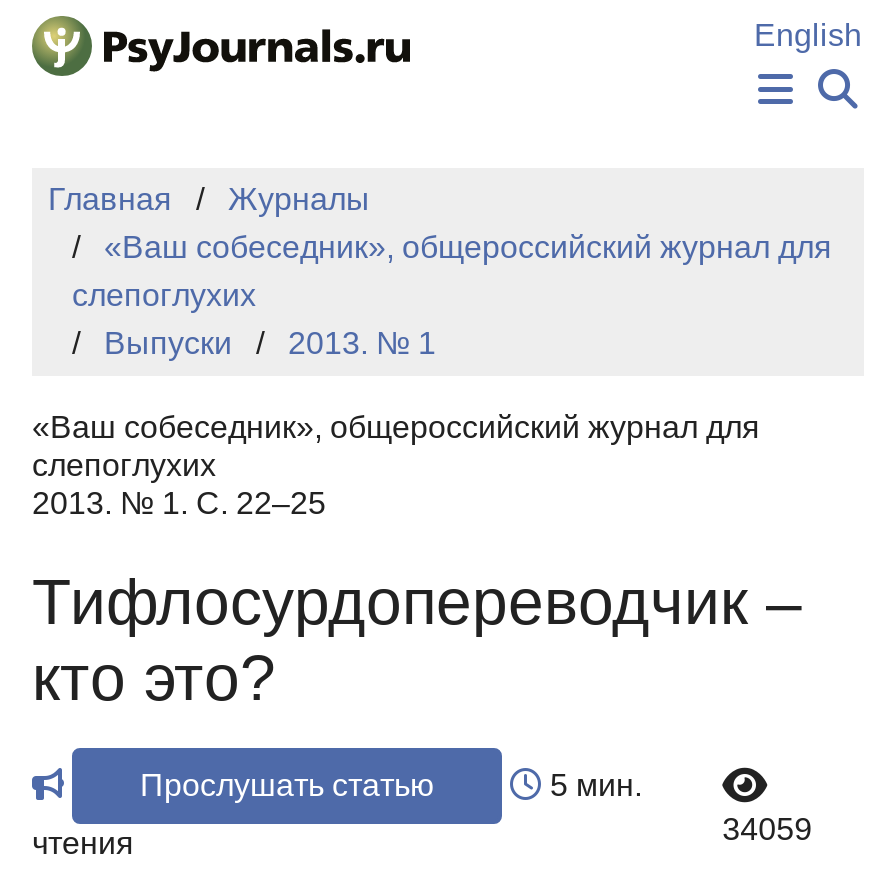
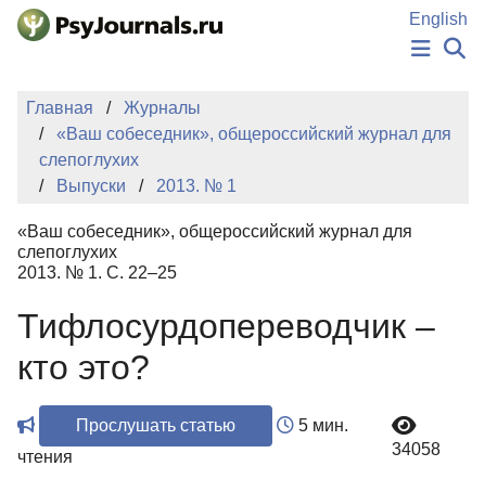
[722,813,812,847] 34059 -> [392,440,441,459] 34058

